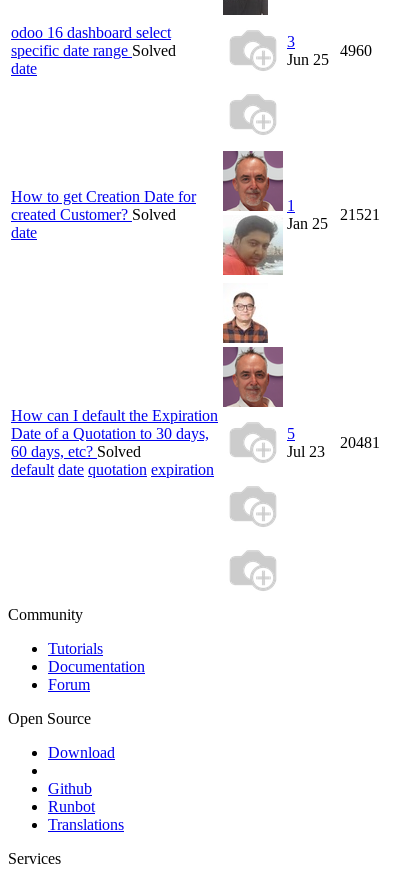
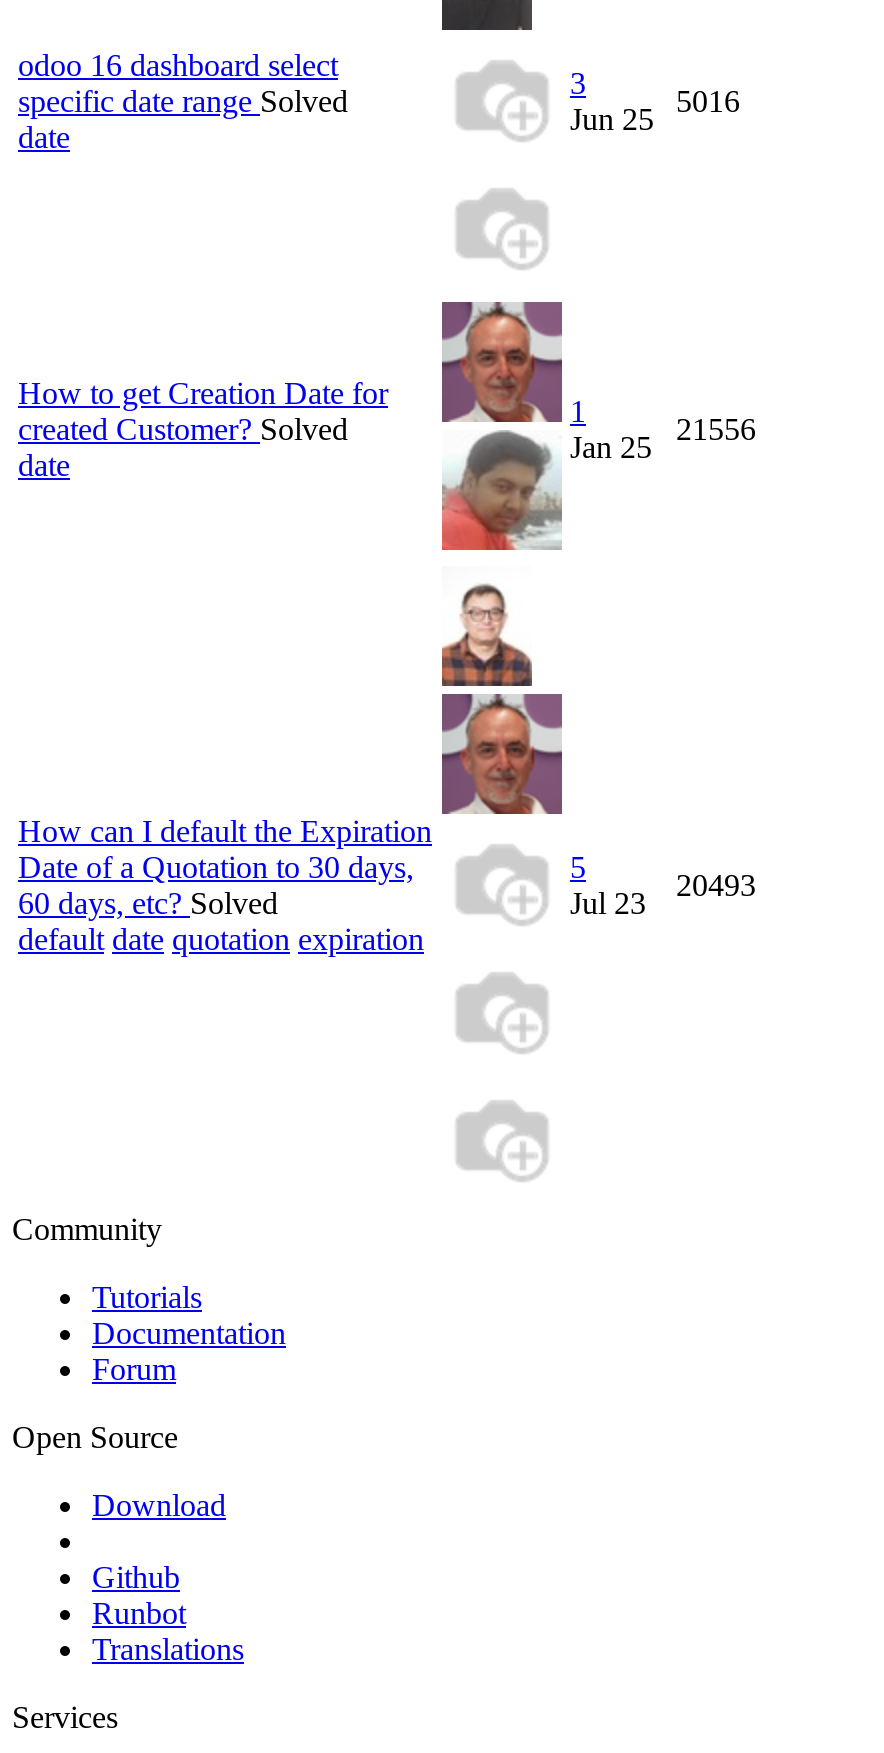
[340,42,372,59] 4960 -> [676,85,740,119] 5016
[340,206,380,223] 21521 -> [676,413,756,447] 21556
[340,434,380,451] 20481 -> [676,869,756,903] 20493

